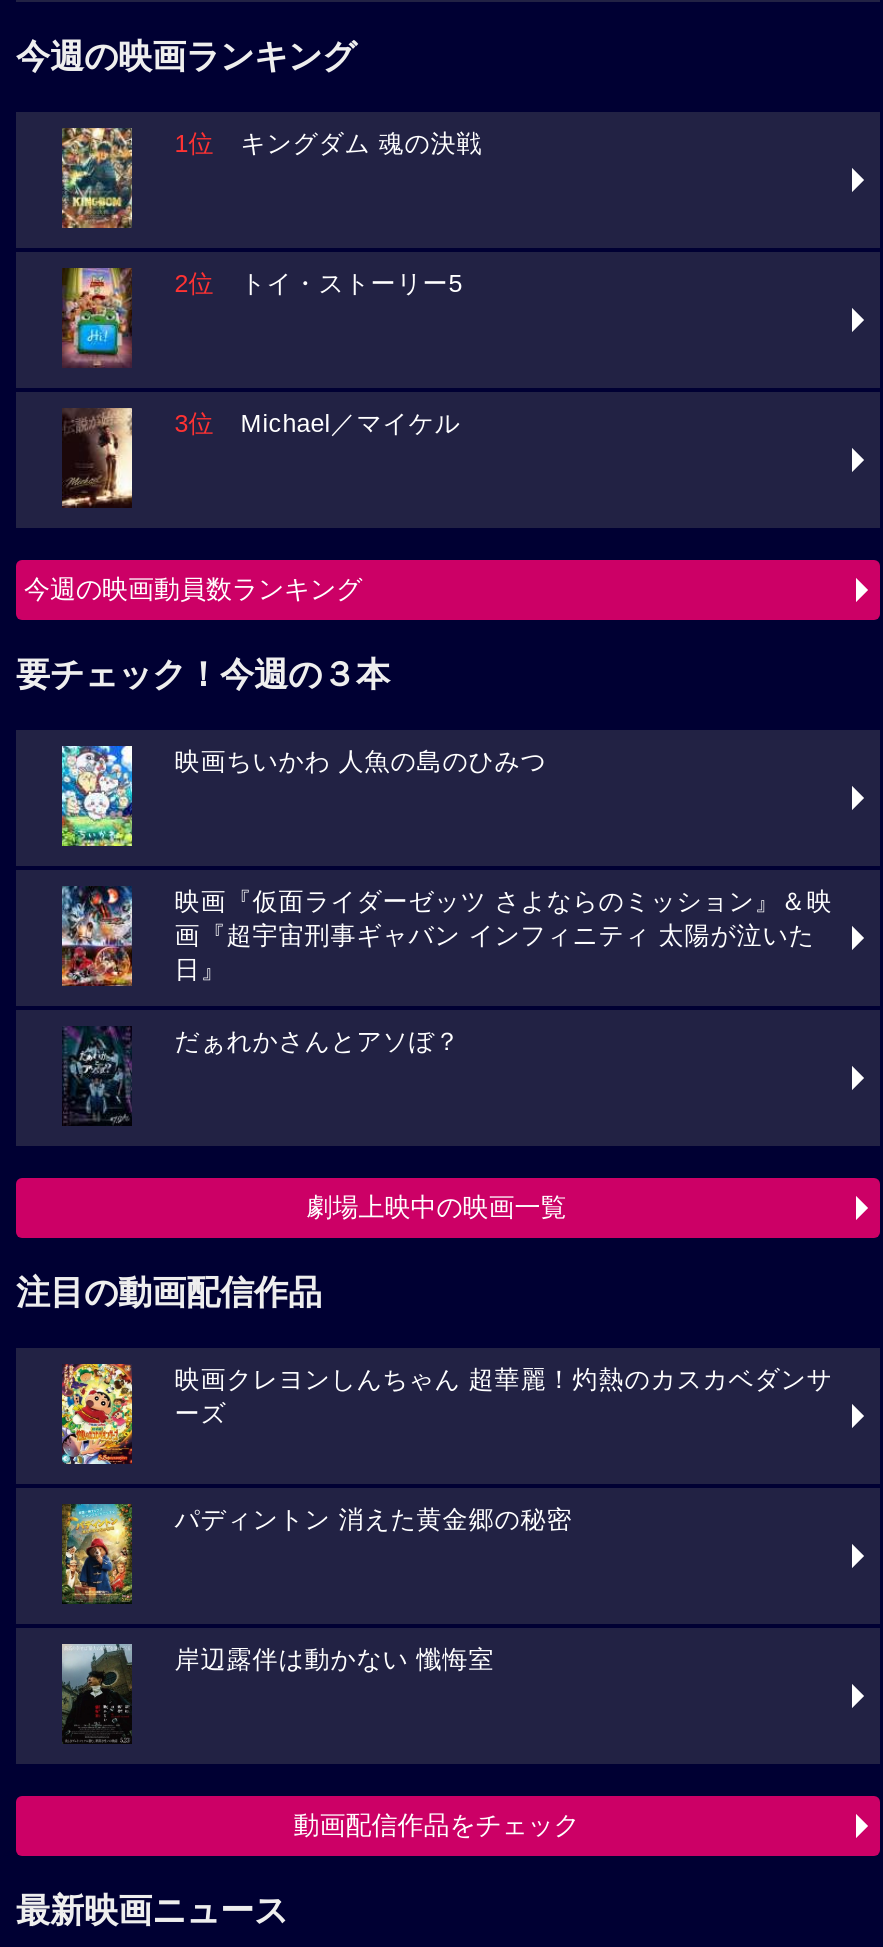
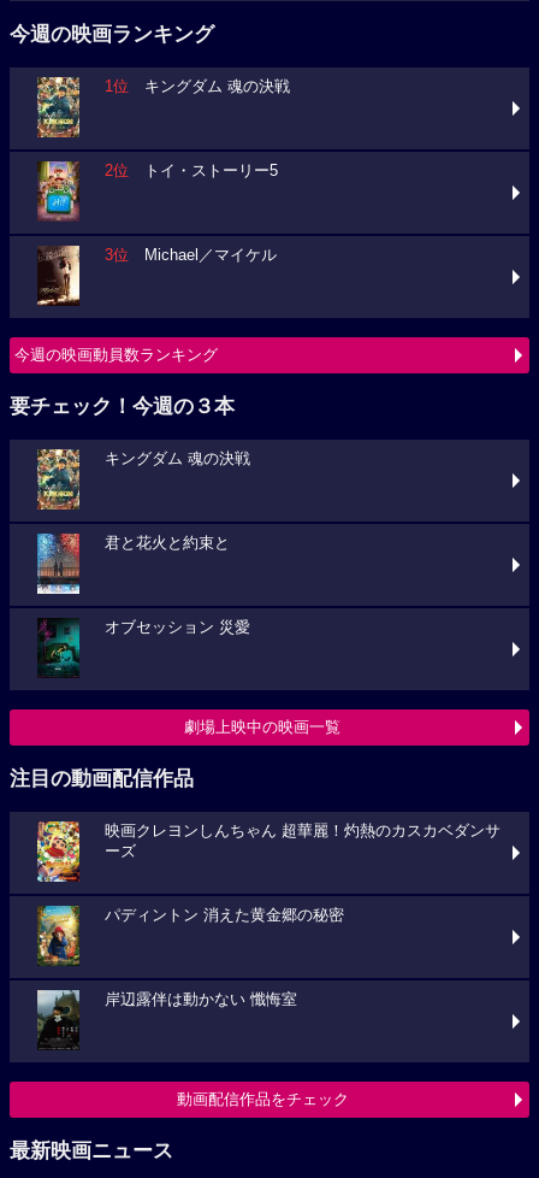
[60,744,547,848] [image] | 映画ちいかわ 人魚の島のひみつ -> [36,448,251,511] [image] | キングダム 魂の決戦
[60,886,833,986] [image] | 映画『仮面ライダーゼッツ さよならのミッション』＆映 | 画『超宇宙刑事ギャバン インフィニティ 太陽が泣いた | 日』 -> [36,532,230,595] [image] | 君と花火と約束と
[64,1026,461,1122] [image] | だぁれかさんとアソぼ？ -> [37,618,251,675] [image] | オブセッション 災愛

